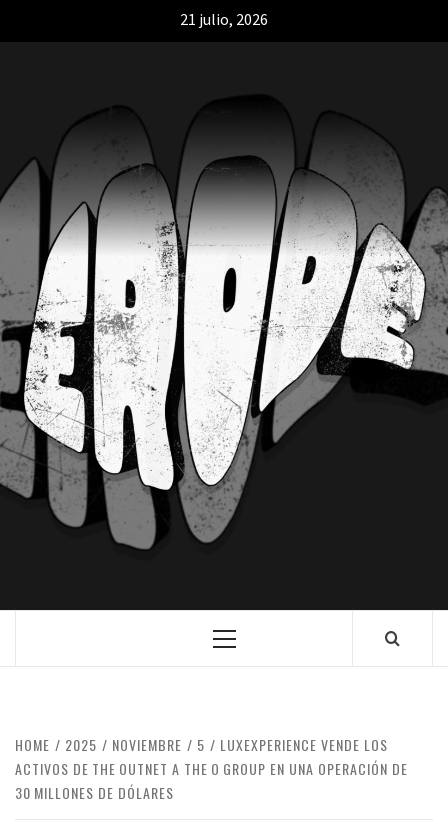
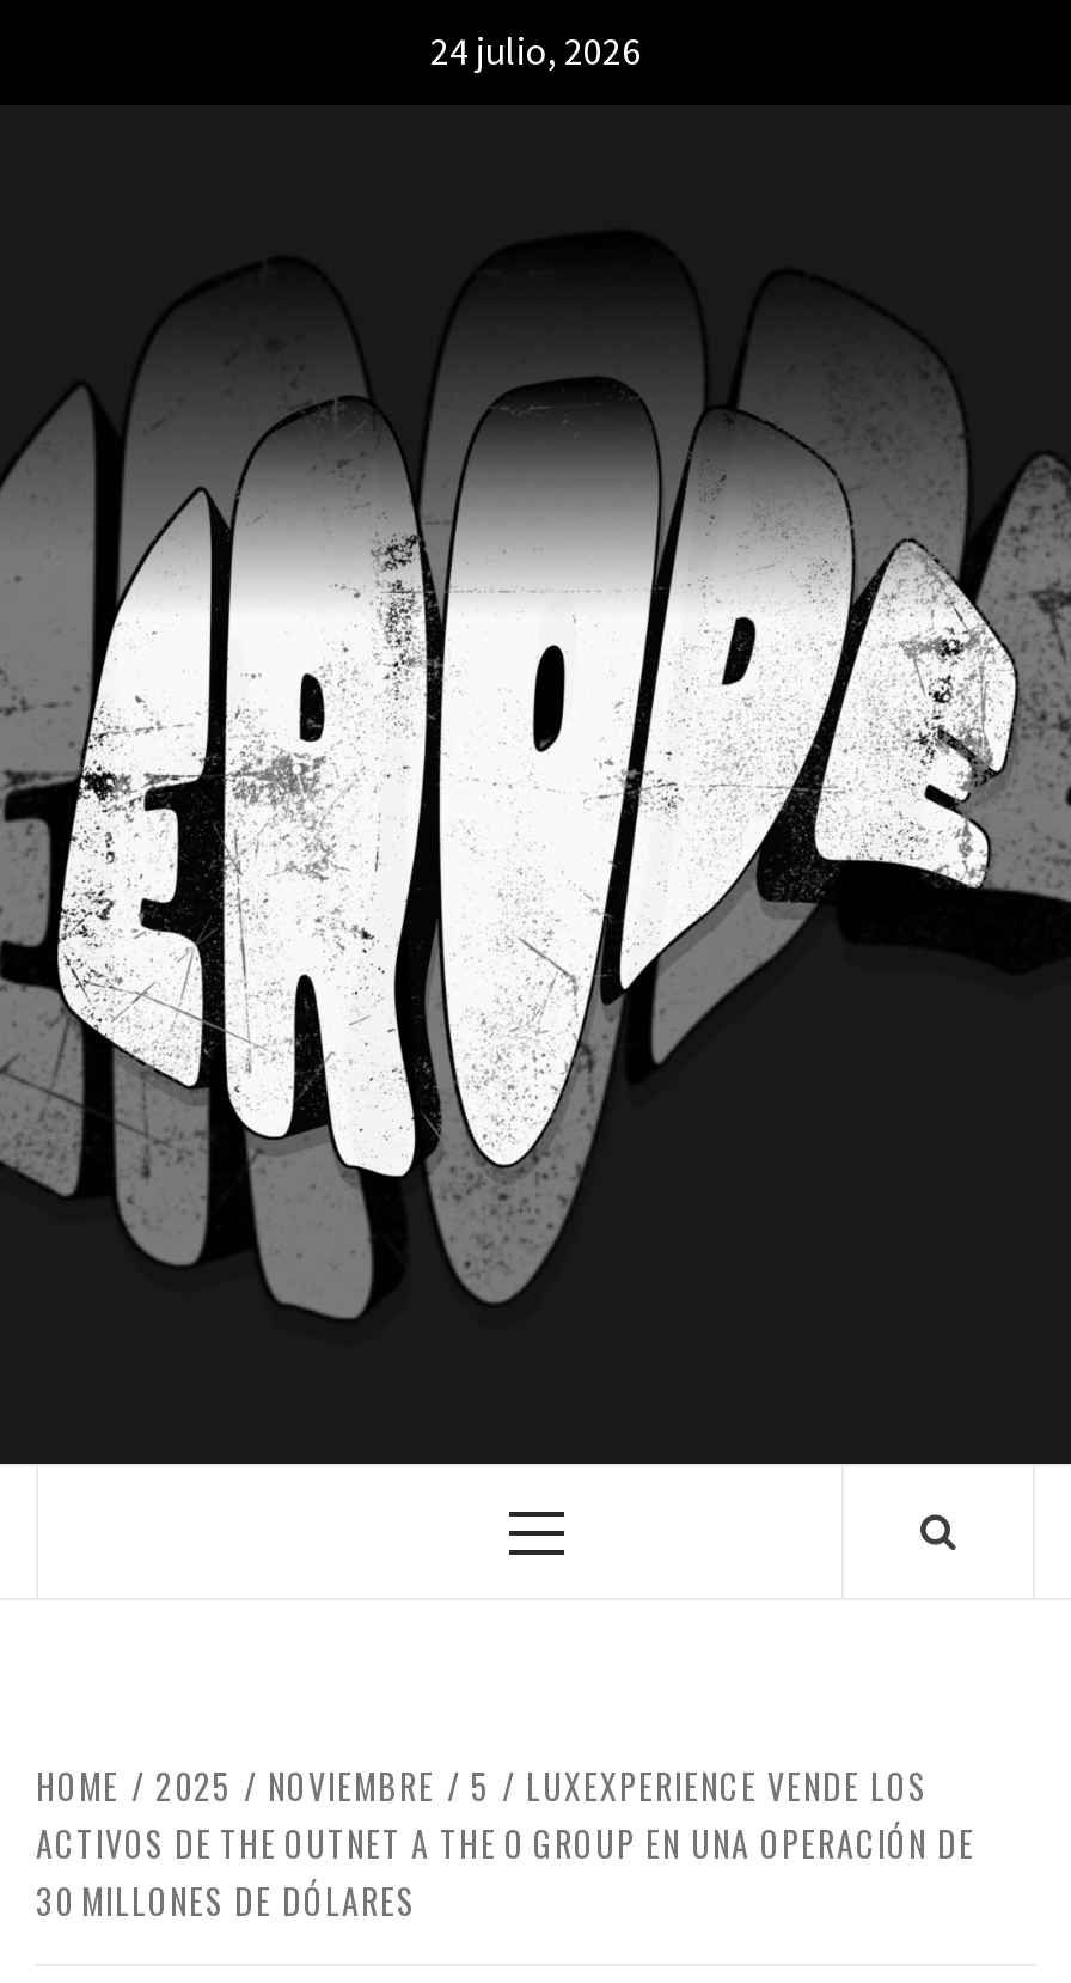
[180,9,268,29] 21 julio, 2026 -> [430,26,641,74] 24 julio, 2026

